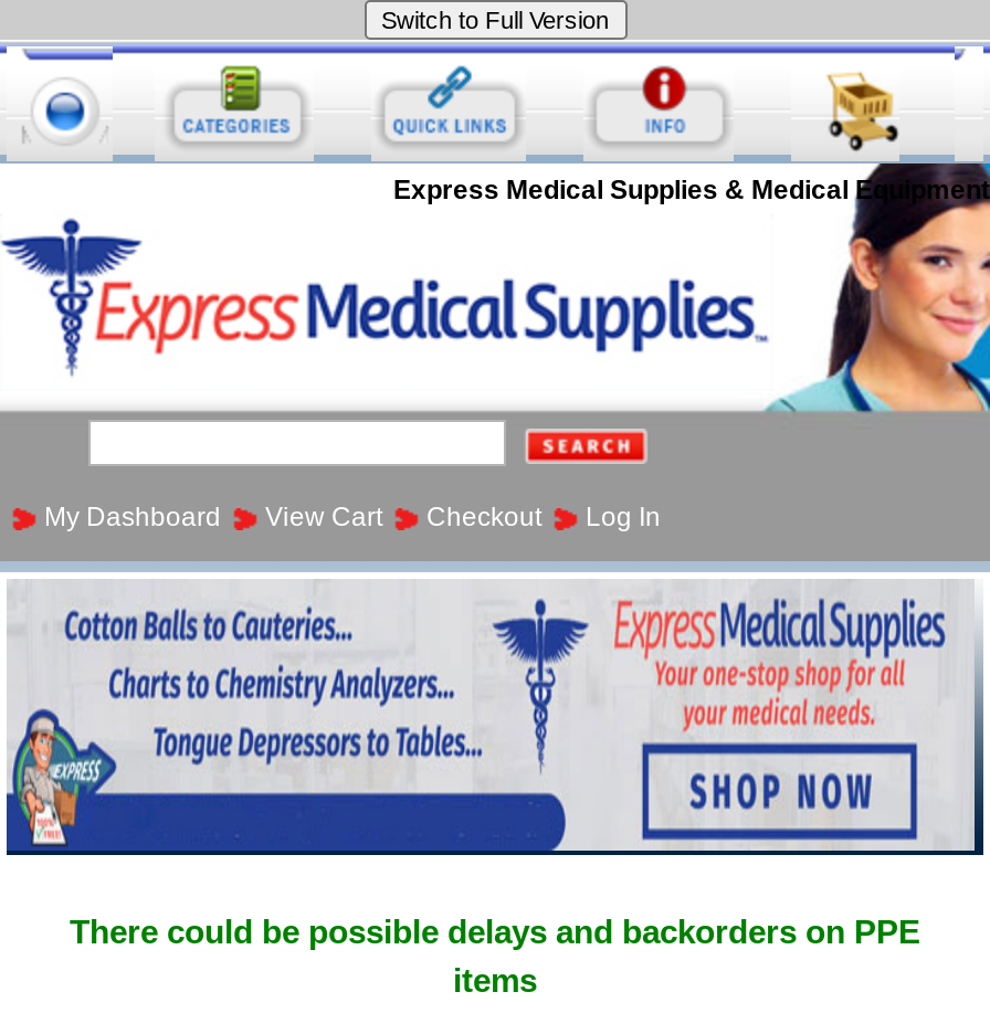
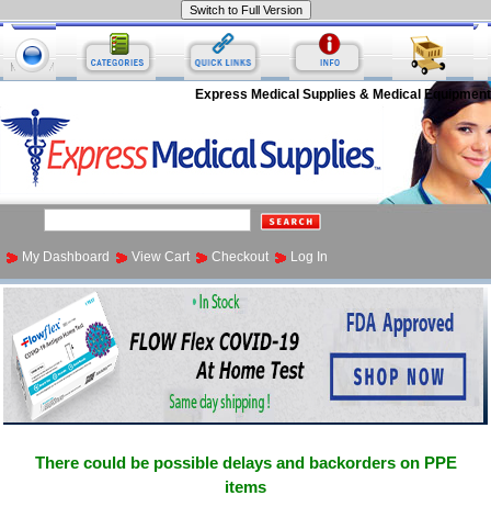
[7,592,948,853] [image] -> [3,293,469,422] [image]

